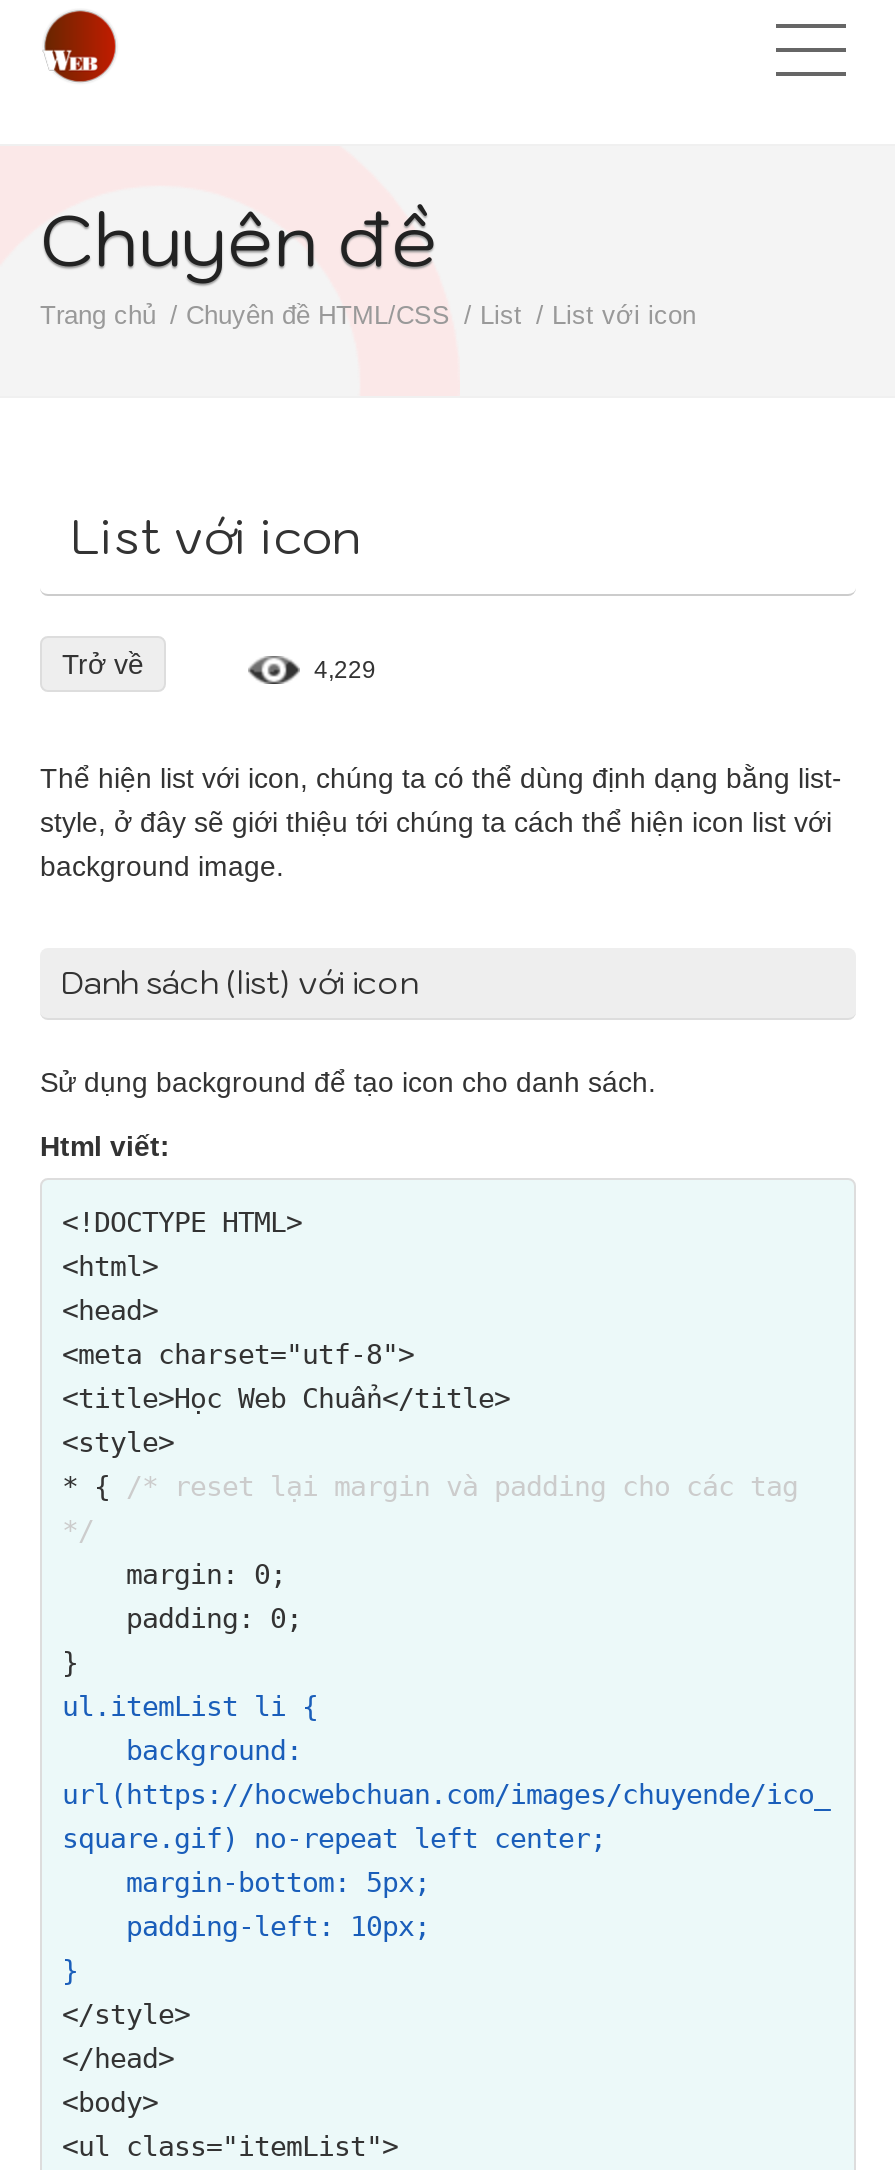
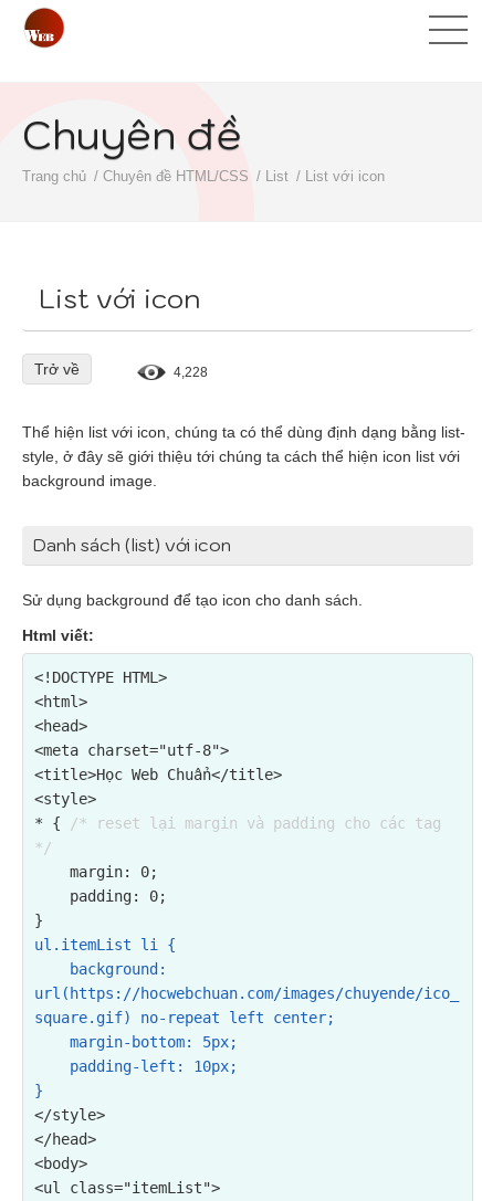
[314,656,376,684] 4,229 -> [174,365,208,380] 4,228

